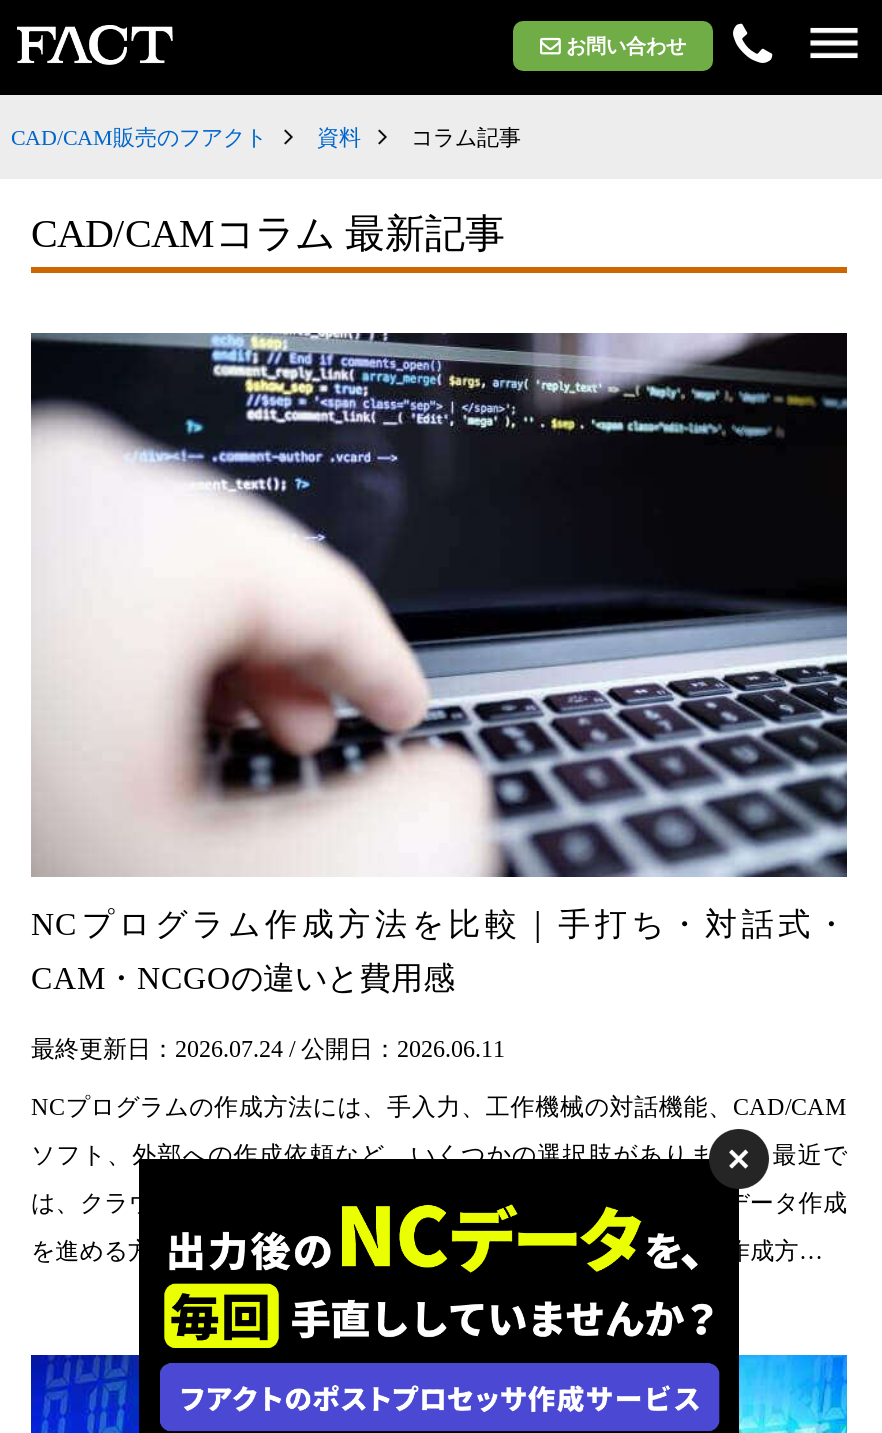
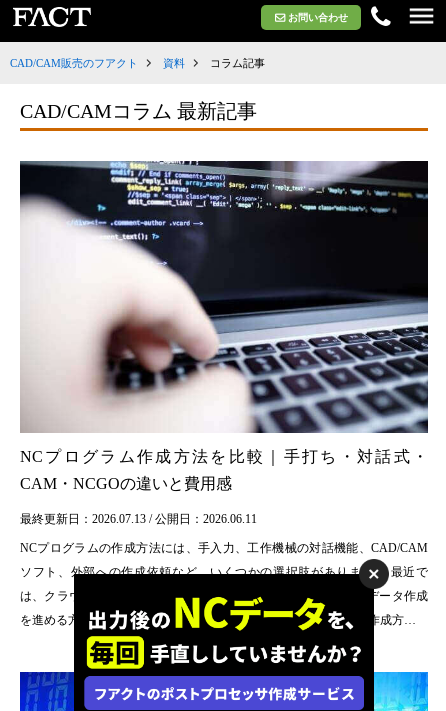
[31,1035,505,1063] 最終更新日：2026.07.24 /公開日：2026.06.11 -> [20,512,257,526] 最終更新日：2026.07.13 /公開日：2026.06.11

